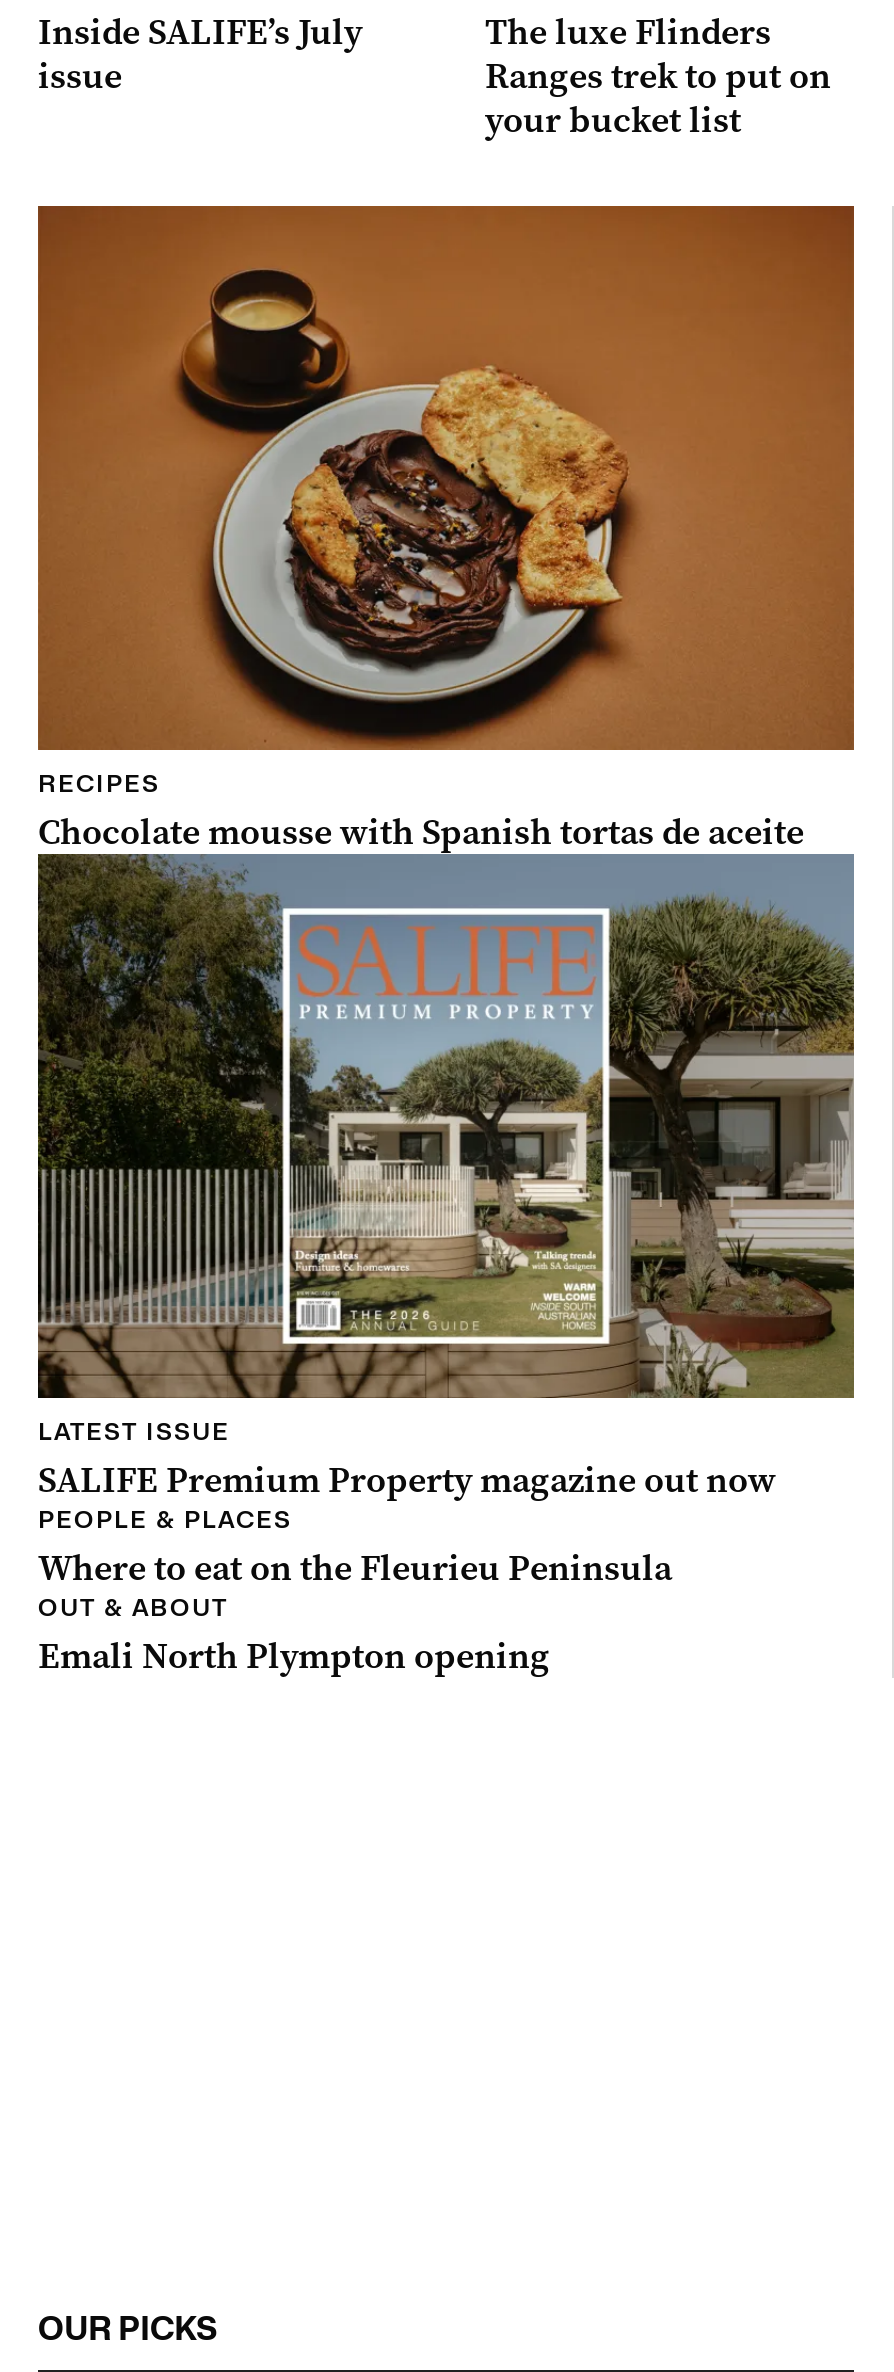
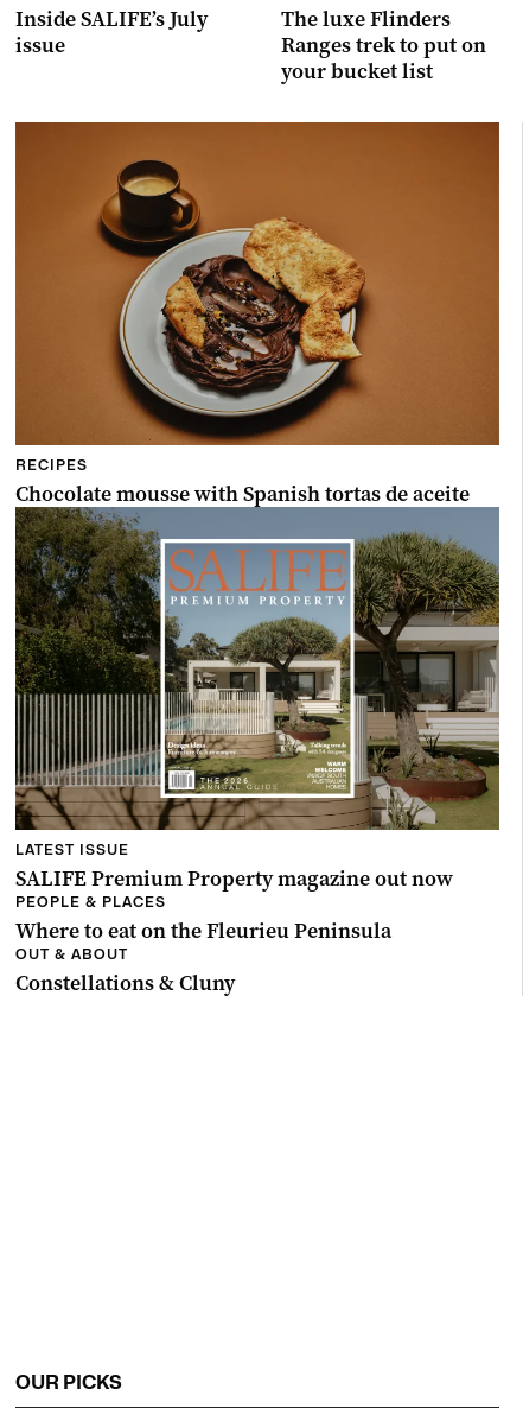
[38,1632,550,1680] Emali North Plympton opening -> [15,969,235,997] Constellations & Cluny

